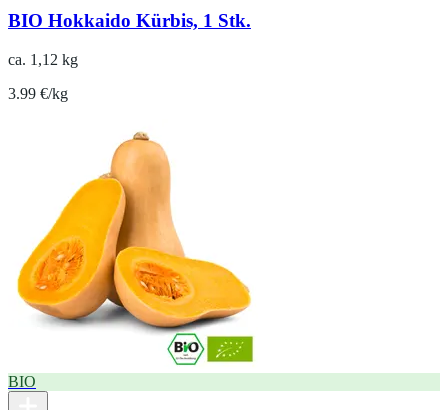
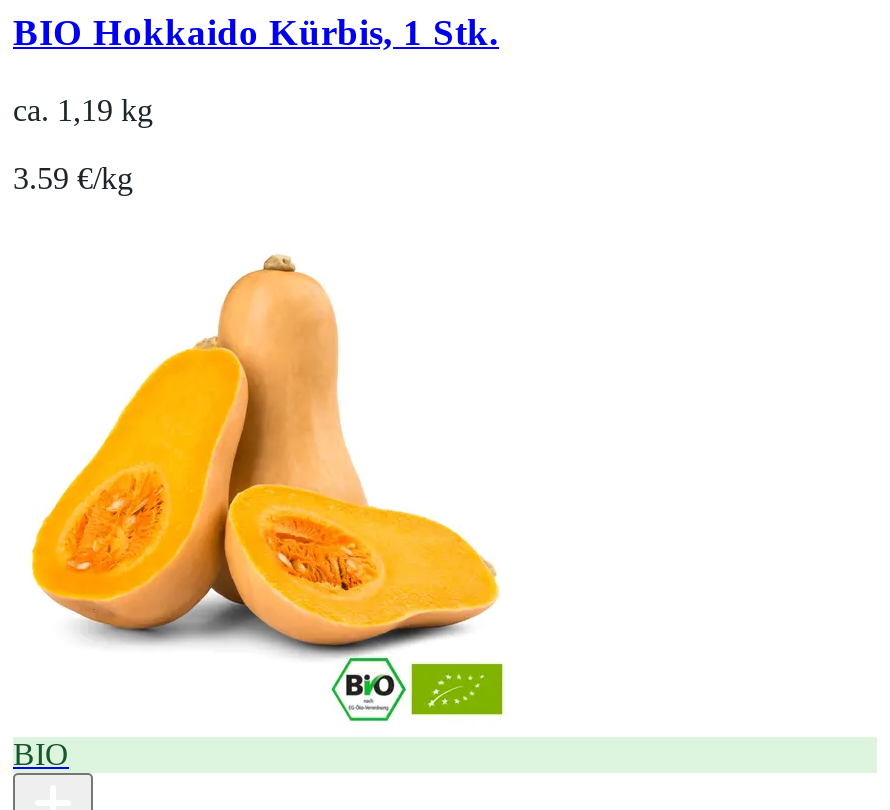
[8,51,78,68] ca. 1,12 kg -> [13,93,153,127] ca. 1,19 kg
[8,85,68,102] 3.99 €/kg -> [13,161,133,195] 3.59 €/kg

